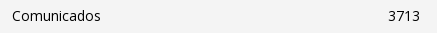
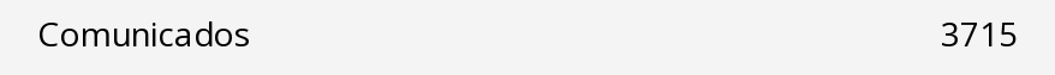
[388,6,420,25] 3713 -> [941,11,1018,56] 3715

